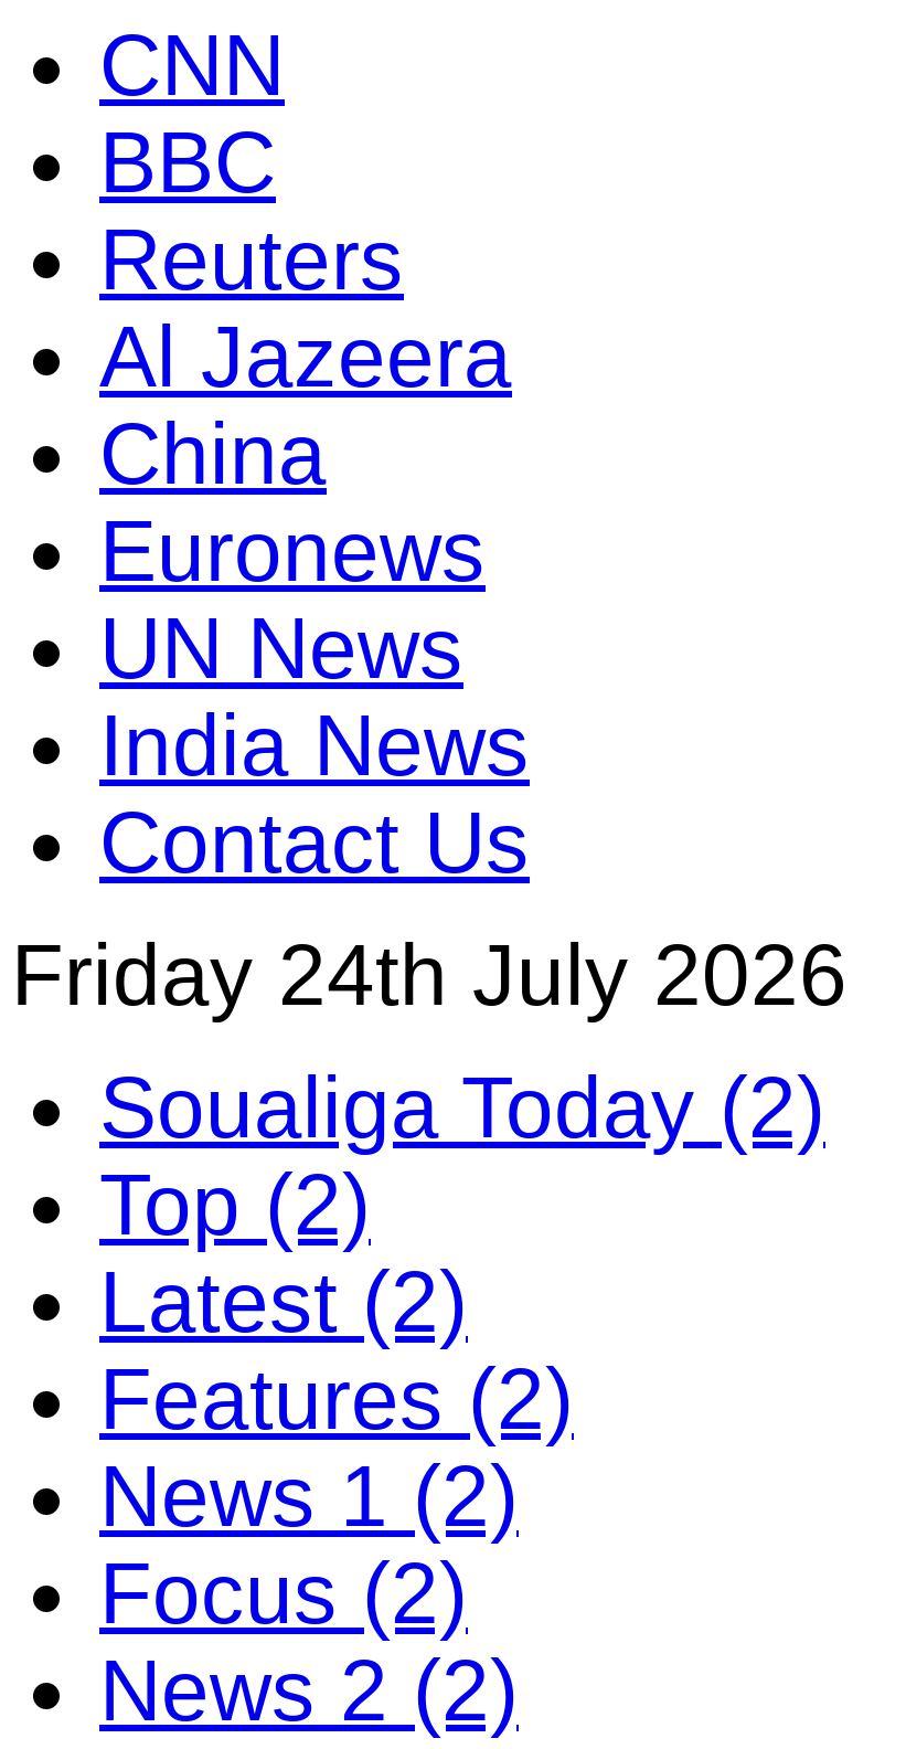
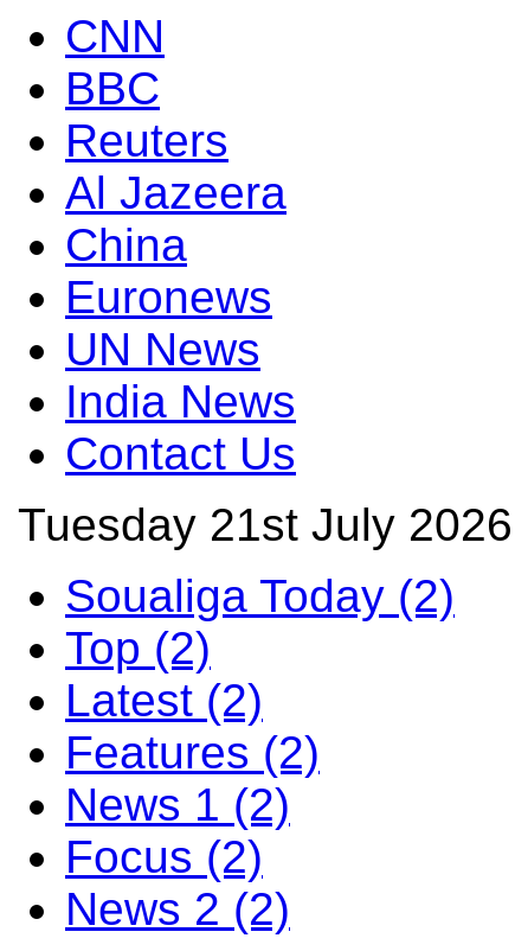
[11,928,848,1022] Friday 24th July 2026 -> [18,499,513,550] Tuesday 21st July 2026

